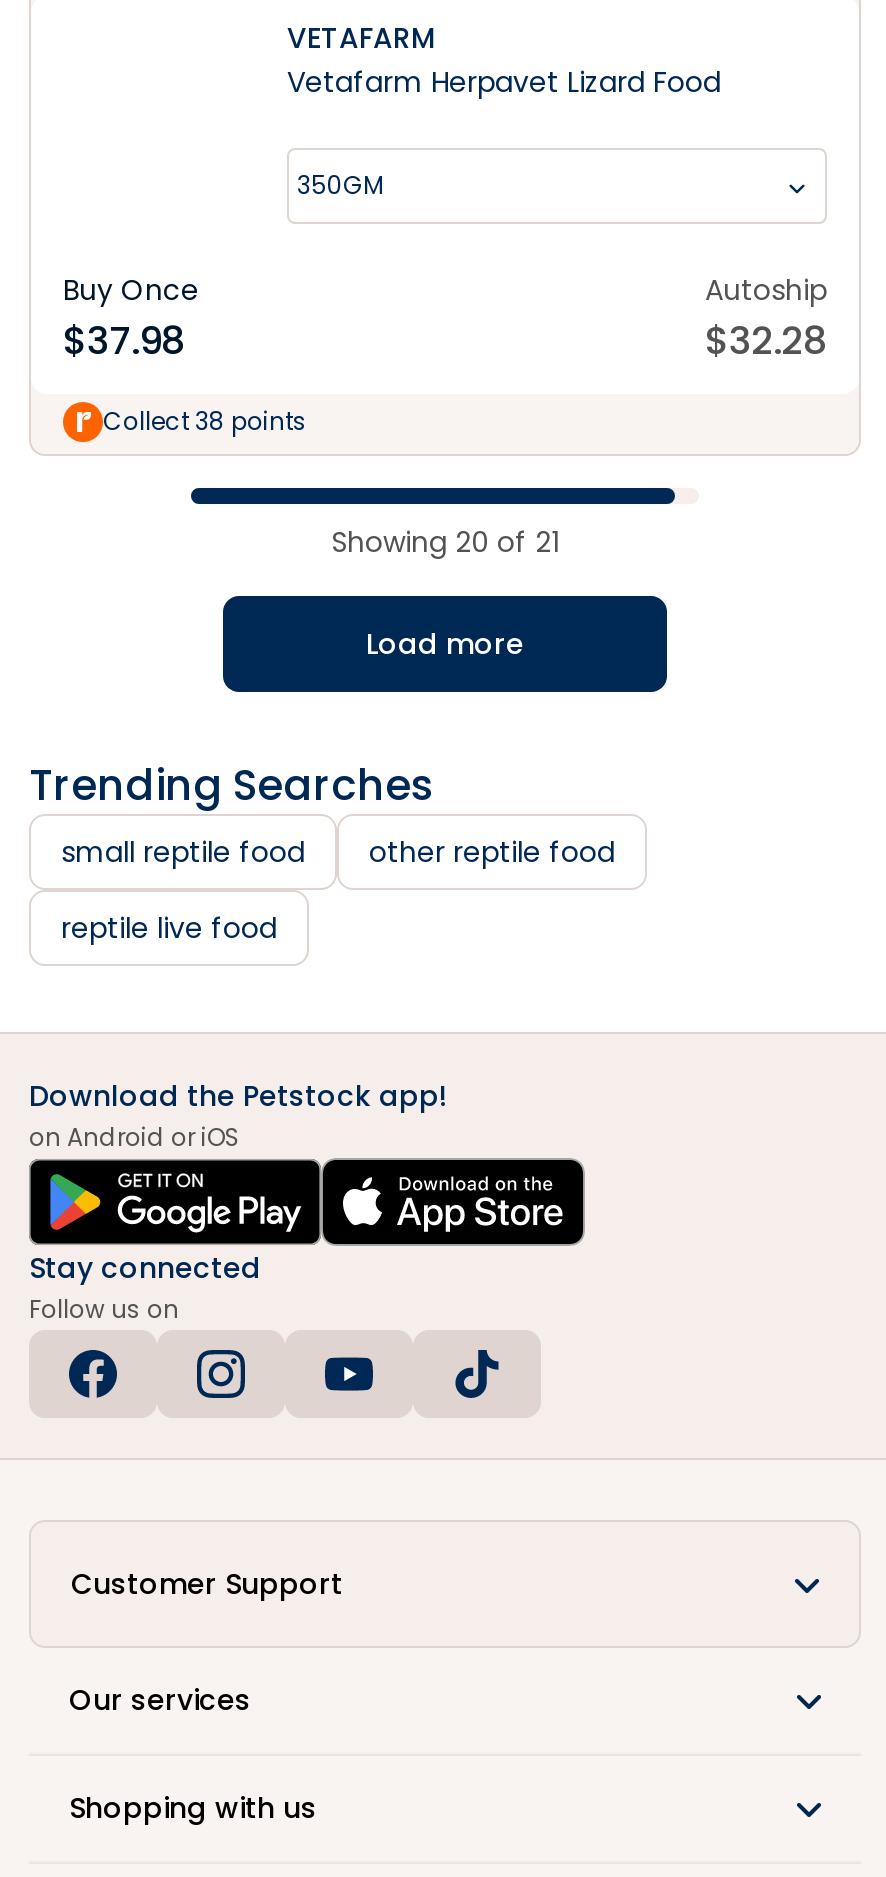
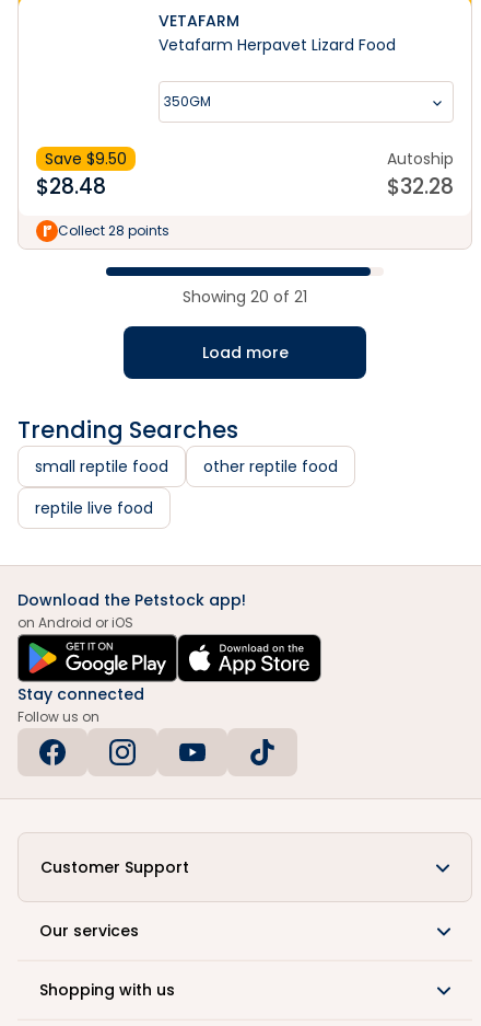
[63,270,199,368] Buy Once | $37.98 -> [36,148,127,201] Save $9.50 | $28.48
[103,404,307,438] Collect 38 points -> [58,221,169,240] Collect 28 points

